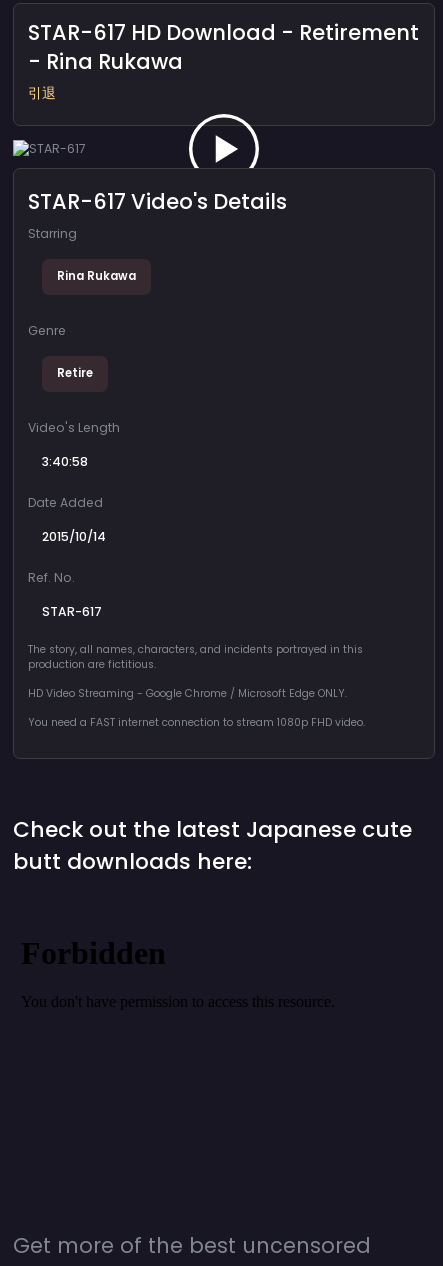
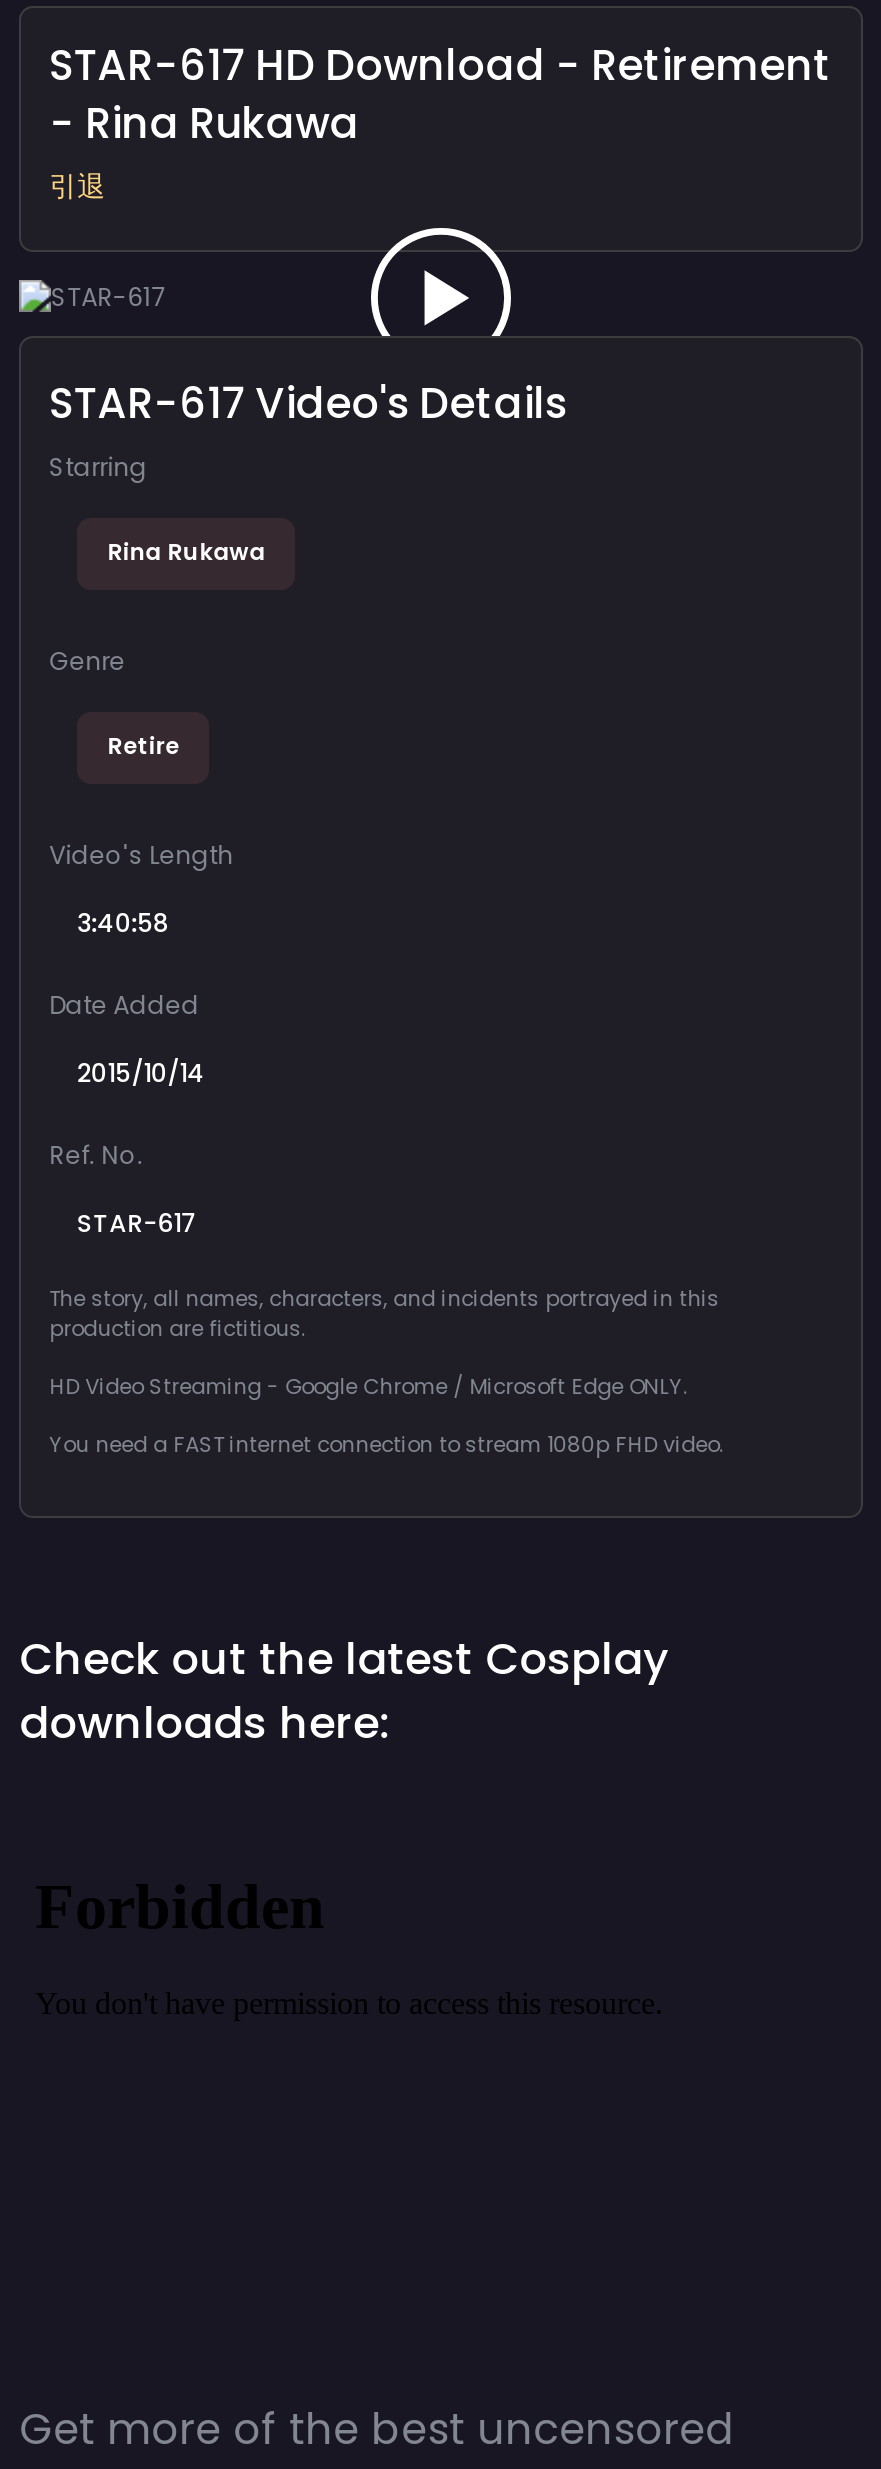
[13,814,412,877] Check out the latest Japanese cute | butt downloads here: -> [19,1627,669,1753] Check out the latest Cosplay | downloads here:

